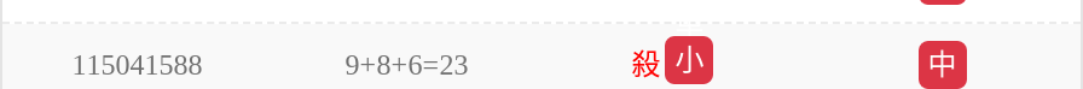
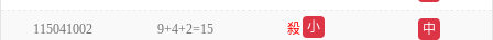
[72,48,203,82] 115041588 -> [33,22,92,37] 115041002
[345,48,468,82] 9+8+6=23 -> [157,22,213,37] 9+4+2=15

